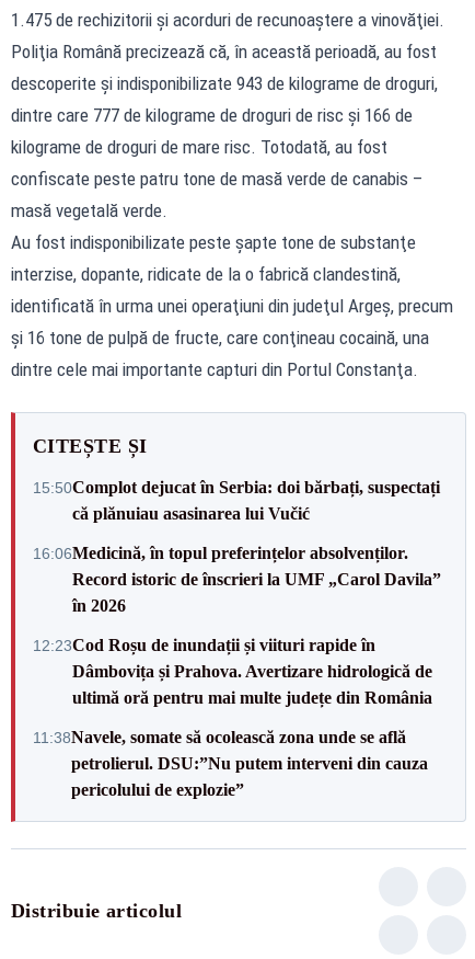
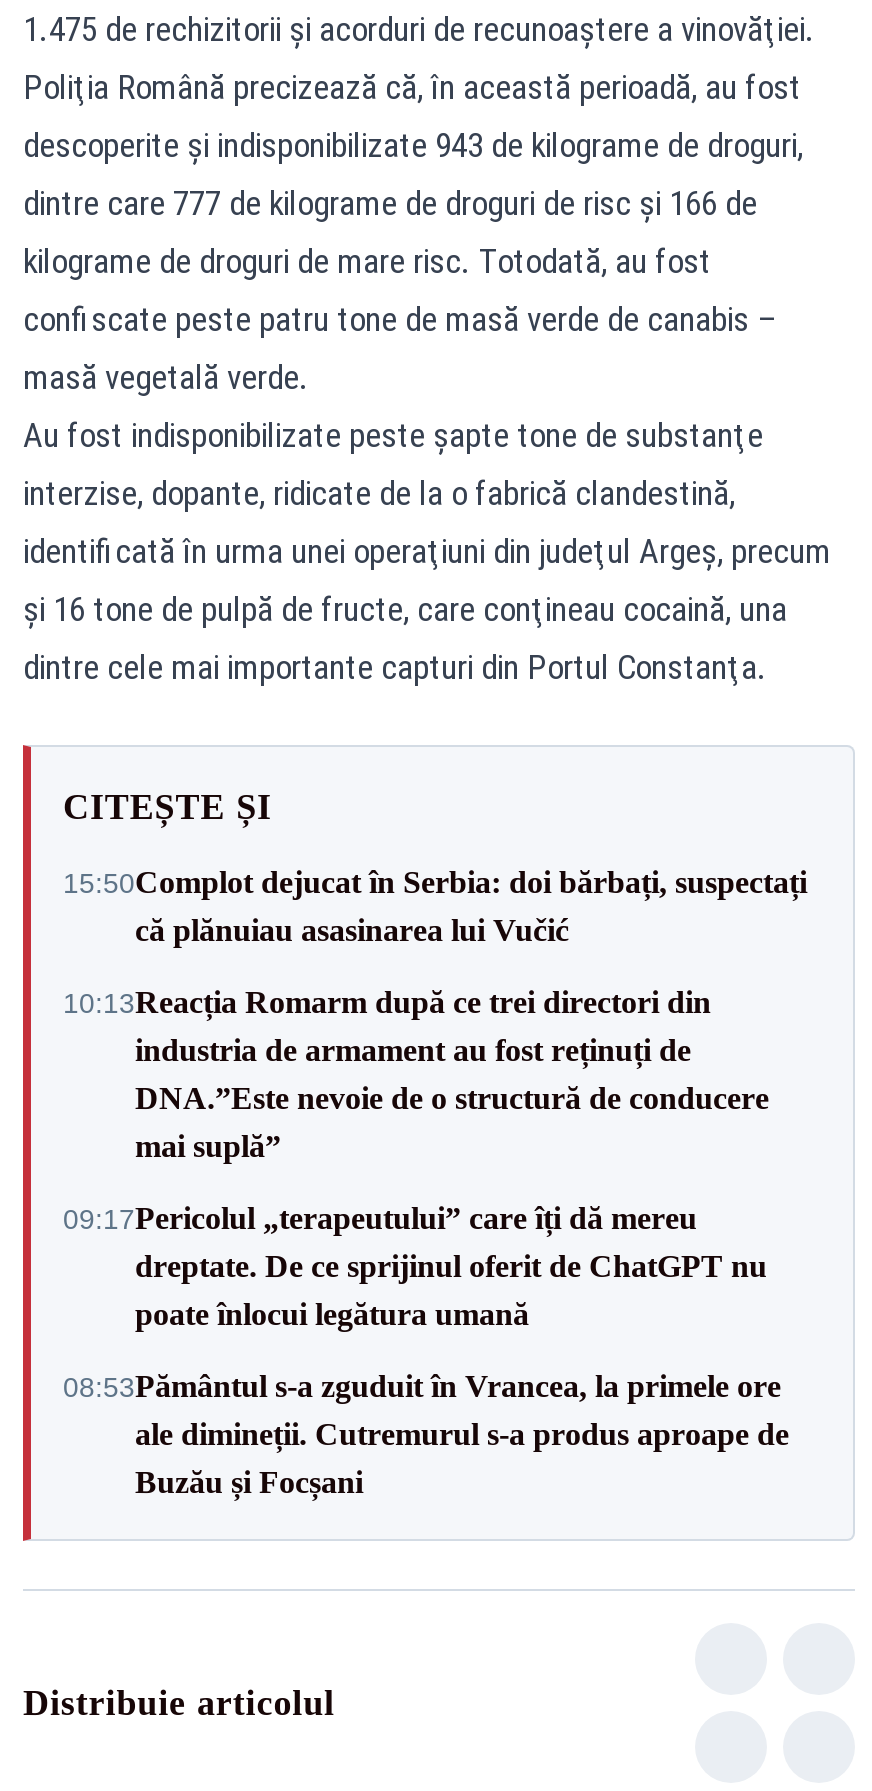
[33,543,441,614] 16:06Medicină, în topul preferințelor absolvenților. | Record istoric de înscrieri la UMF „Carol Davila” | în 2026 -> [63,985,769,1163] 10:13Reacția Romarm după ce trei directori din | industria de armament au fost reținuți de | DNA.”Este nevoie de o structură de conducere | mai suplă”
[33,635,432,706] 12:23Cod Roșu de inundații și viituri rapide în | Dâmbovița și Prahova. Avertizare hidrologică de | ultimă oră pentru mai multe județe din România -> [63,1201,767,1331] 09:17Pericolul „terapeutului” care îți dă mereu | dreptate. De ce sprijinul oferit de ChatGPT nu | poate înlocui legătura umană
[33,727,428,798] 11:38Navele, somate să ocolească zona unde se află | petrolierul. DSU:”Nu putem interveni din cauza | pericolului de explozie” -> [63,1369,789,1499] 08:53Pământul s-a zguduit în Vrancea, la primele ore | ale dimineții. Cutremurul s-a produs aproape de | Buzău și Focșani

